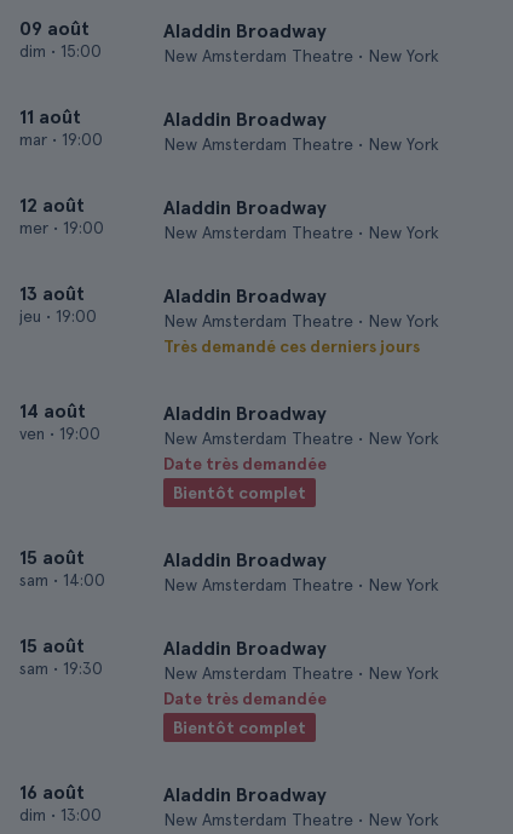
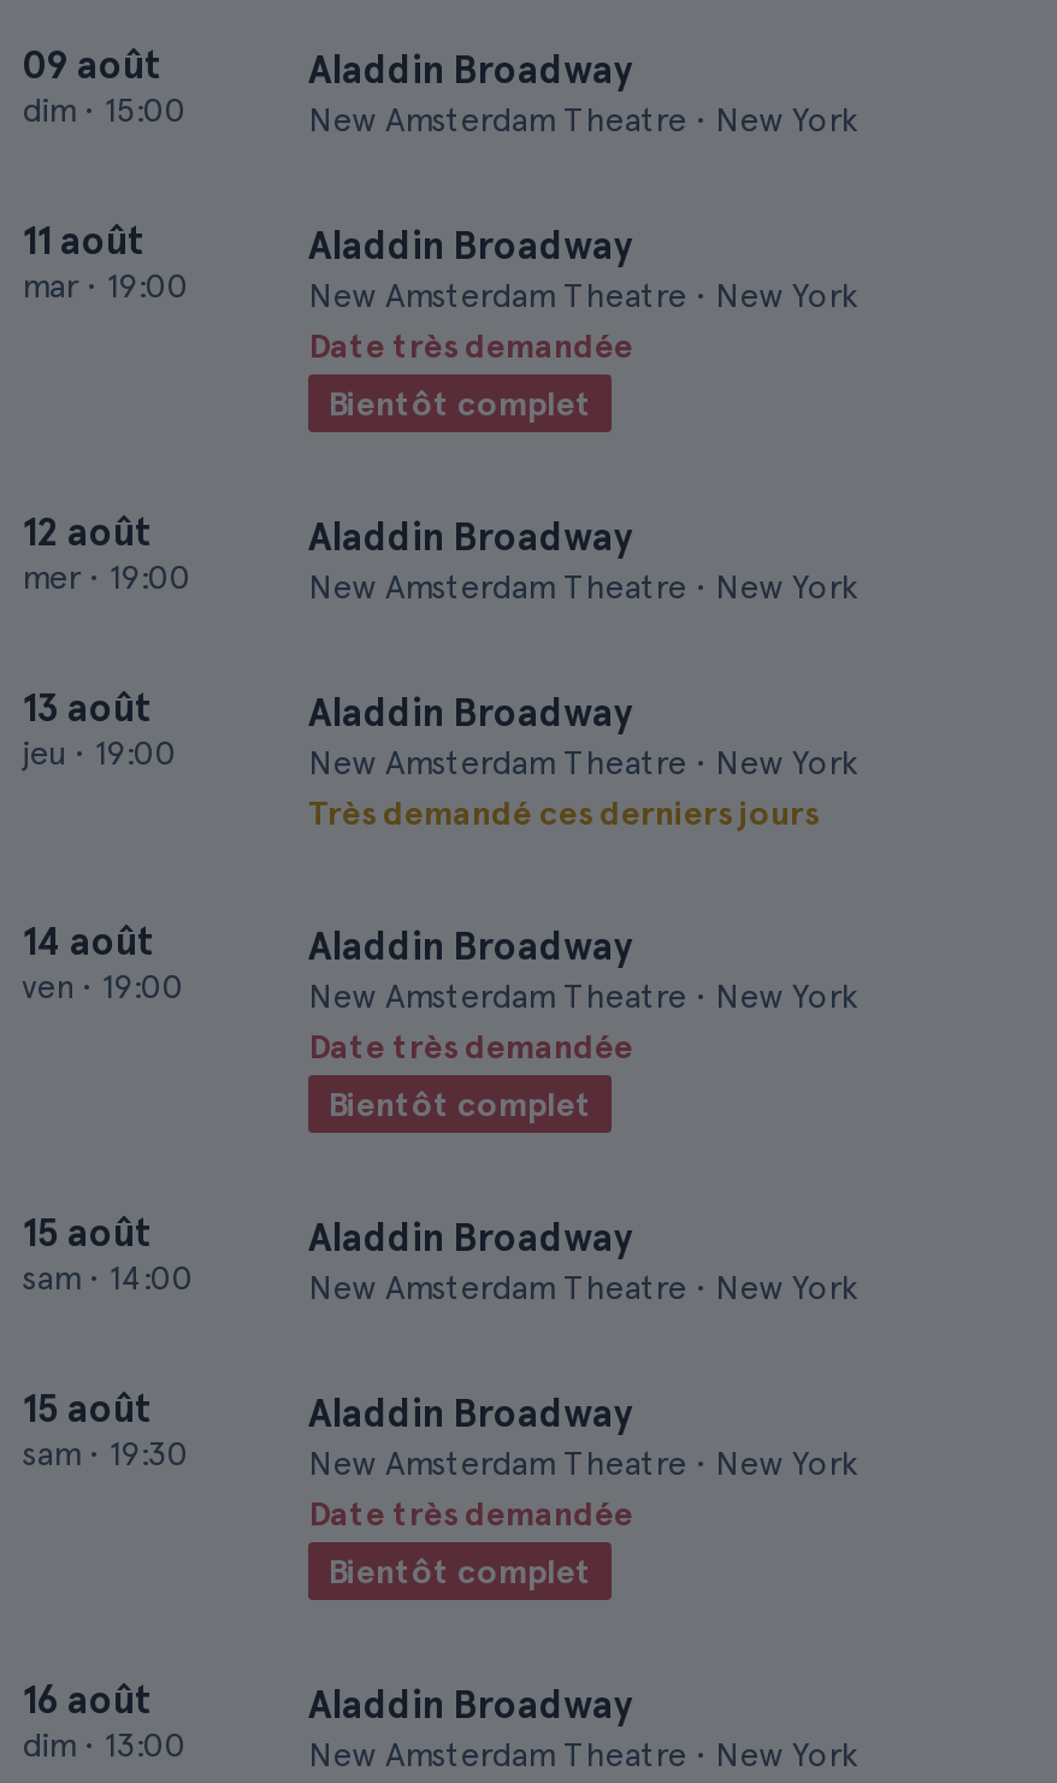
none -> [308,326,633,423] Date très demandée | Bientôt complet

